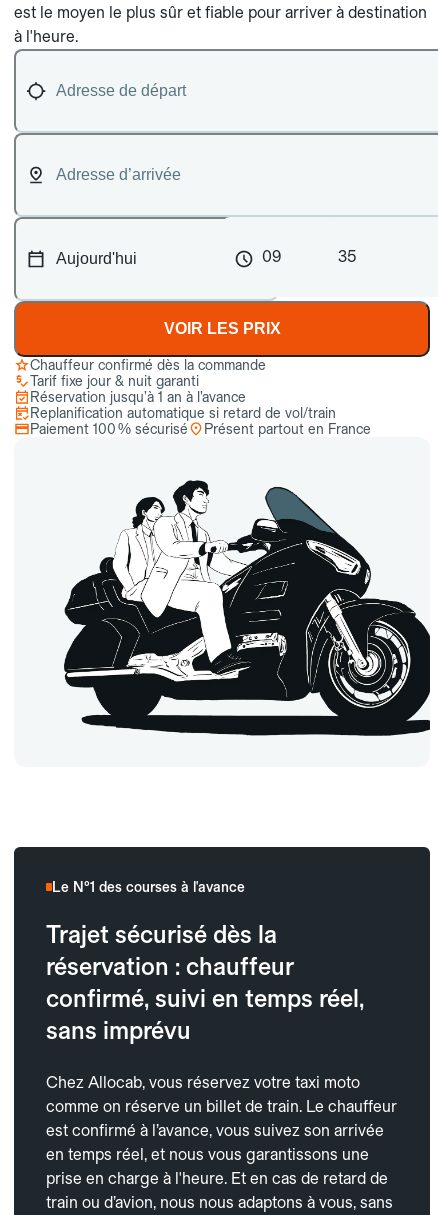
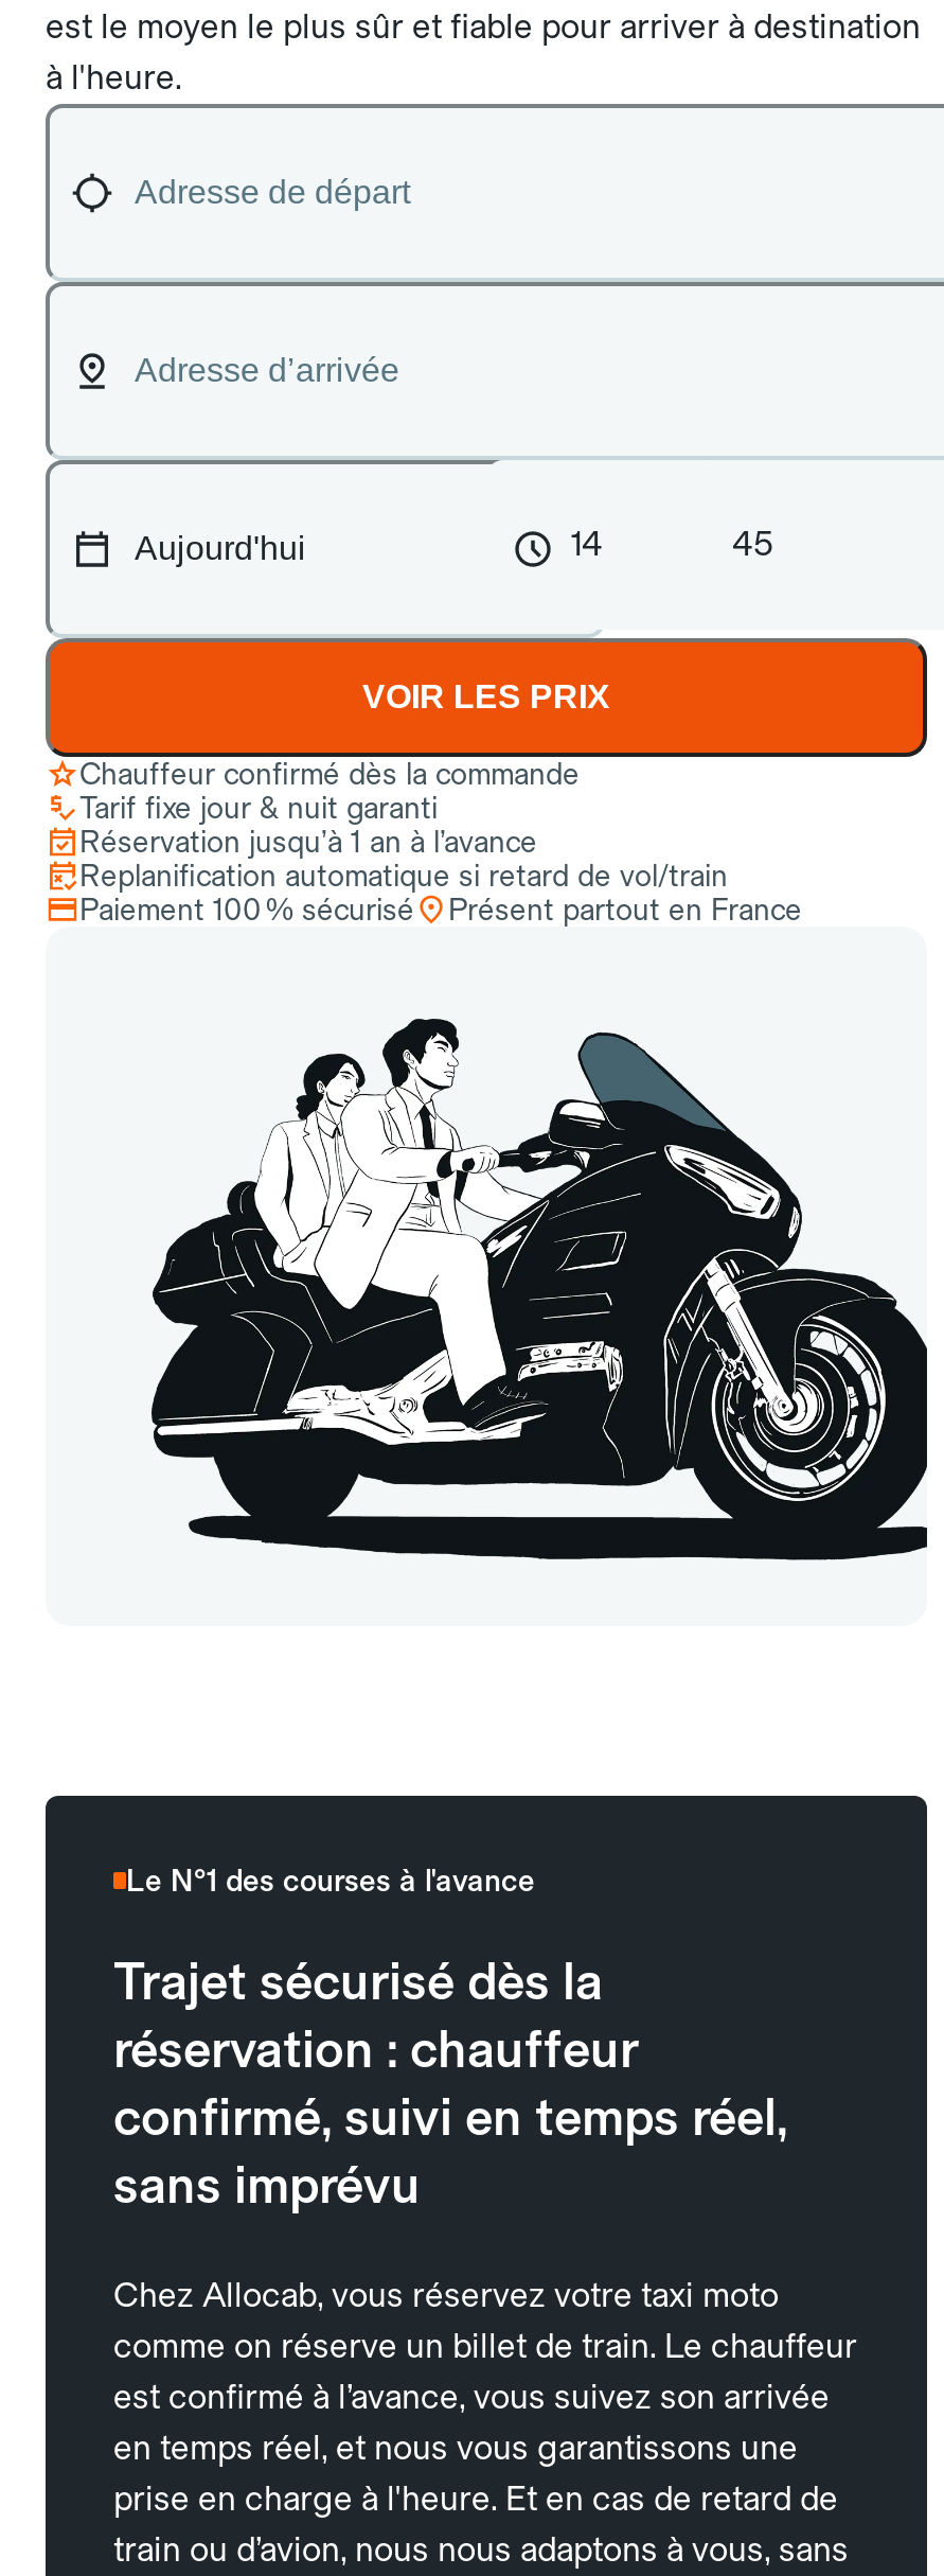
[262,247,282,266] 09 -> [571,524,603,564] 14
[338,247,356,266] 35 -> [732,524,772,564] 45

